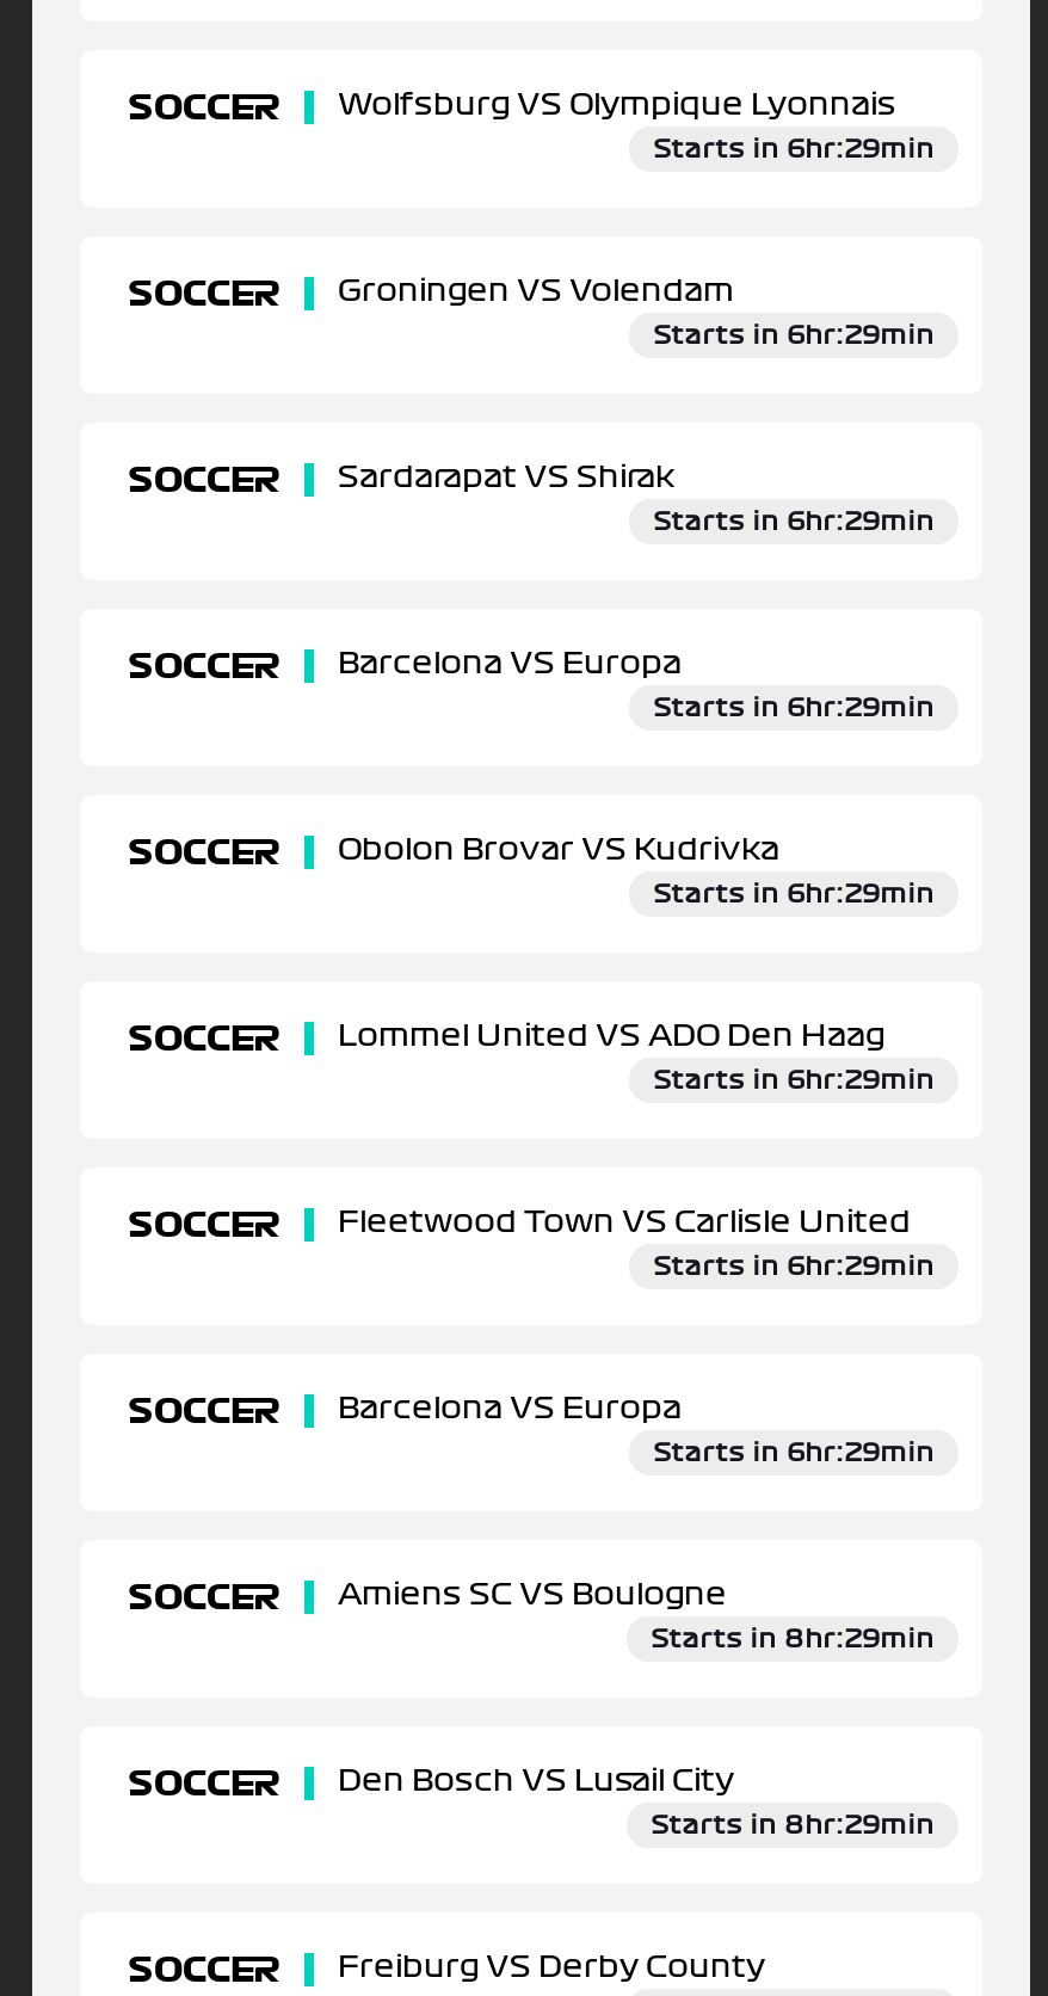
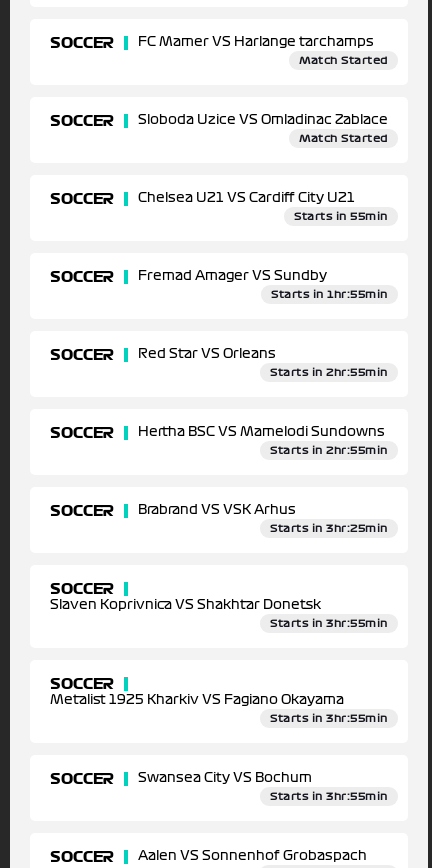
[338,91,896,119] Wolfsburg VS Olympique Lyonnais -> [138,36,374,48] FC Mamer VS Harlange tarchamps
[653,136,934,162] Starts in 6hr:29min -> [299,55,388,66] Match Started
[338,277,734,306] Groningen VS Volendam -> [138,114,388,126] Sloboda Uzice VS Omladinac Zablace
[653,322,934,349] Starts in 6hr:29min -> [299,133,388,144] Match Started
[338,463,674,492] Sardarapat VS Shirak -> [138,192,355,204] Chelsea U21 VS Cardiff City U21
[653,509,934,535] Starts in 6hr:29min -> [294,211,388,222] Starts in 55min
[338,649,682,678] Barcelona VS Europa -> [138,270,327,282] Fremad Amager VS Sundby
[653,695,934,721] Starts in 6hr:29min -> [271,289,388,300] Starts in 1hr:55min
[338,836,779,864] Obolon Brovar VS Kudrivka -> [138,348,276,360] Red Star VS Orleans
[653,881,934,907] Starts in 6hr:29min -> [270,367,388,378] Starts in 2hr:55min
[338,1022,884,1051] Lommel United VS ADO Den Haag -> [138,426,385,438] Hertha BSC VS Mamelodi Sundowns
[653,1067,934,1094] Starts in 6hr:29min -> [270,445,388,456] Starts in 2hr:55min
[338,1208,911,1237] Fleetwood Town VS Carlisle United -> [138,504,296,516] Brabrand VS VSK Arhus
[653,1253,934,1280] Starts in 6hr:29min -> [270,523,388,534] Starts in 3hr:25min
[338,1394,682,1423] Barcelona VS Europa -> [50,599,321,611] Slaven Koprivnica VS Shakhtar Donetsk
[653,1440,934,1466] Starts in 6hr:29min -> [270,618,388,629] Starts in 3hr:55min
[338,1581,727,1609] Amiens SC VS Boulogne -> [50,694,344,706] Metalist 1925 Kharkiv VS Fagiano Okayama
[651,1626,934,1652] Starts in 8hr:29min -> [270,713,388,724] Starts in 3hr:55min
[338,1767,734,1795] Den Bosch VS Lusail City -> [138,772,312,784] Swansea City VS Bochum
[651,1812,934,1838] Starts in 8hr:29min -> [270,791,388,802] Starts in 3hr:55min
[338,1953,765,1982] Freiburg VS Derby County -> [138,850,367,862] Aalen VS Sonnenhof Grobaspach

